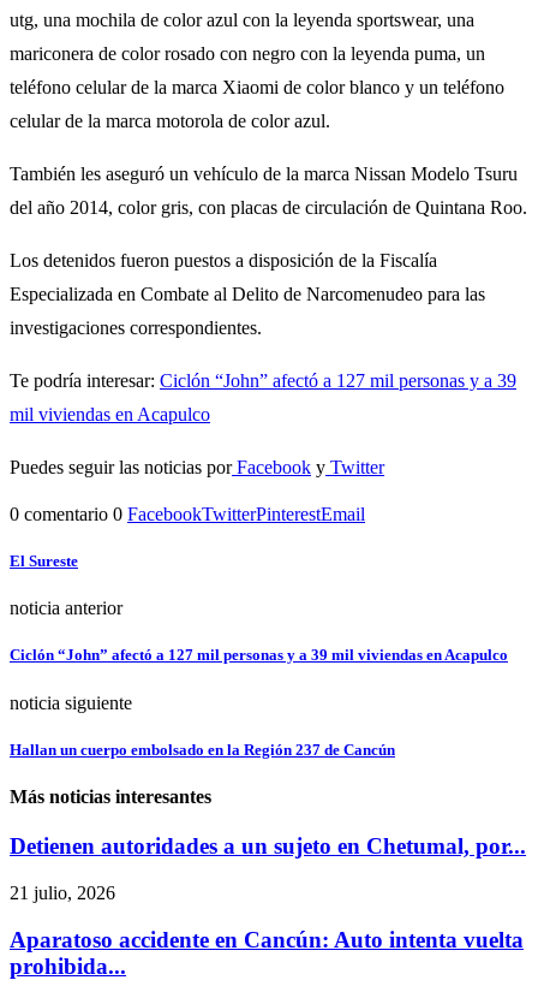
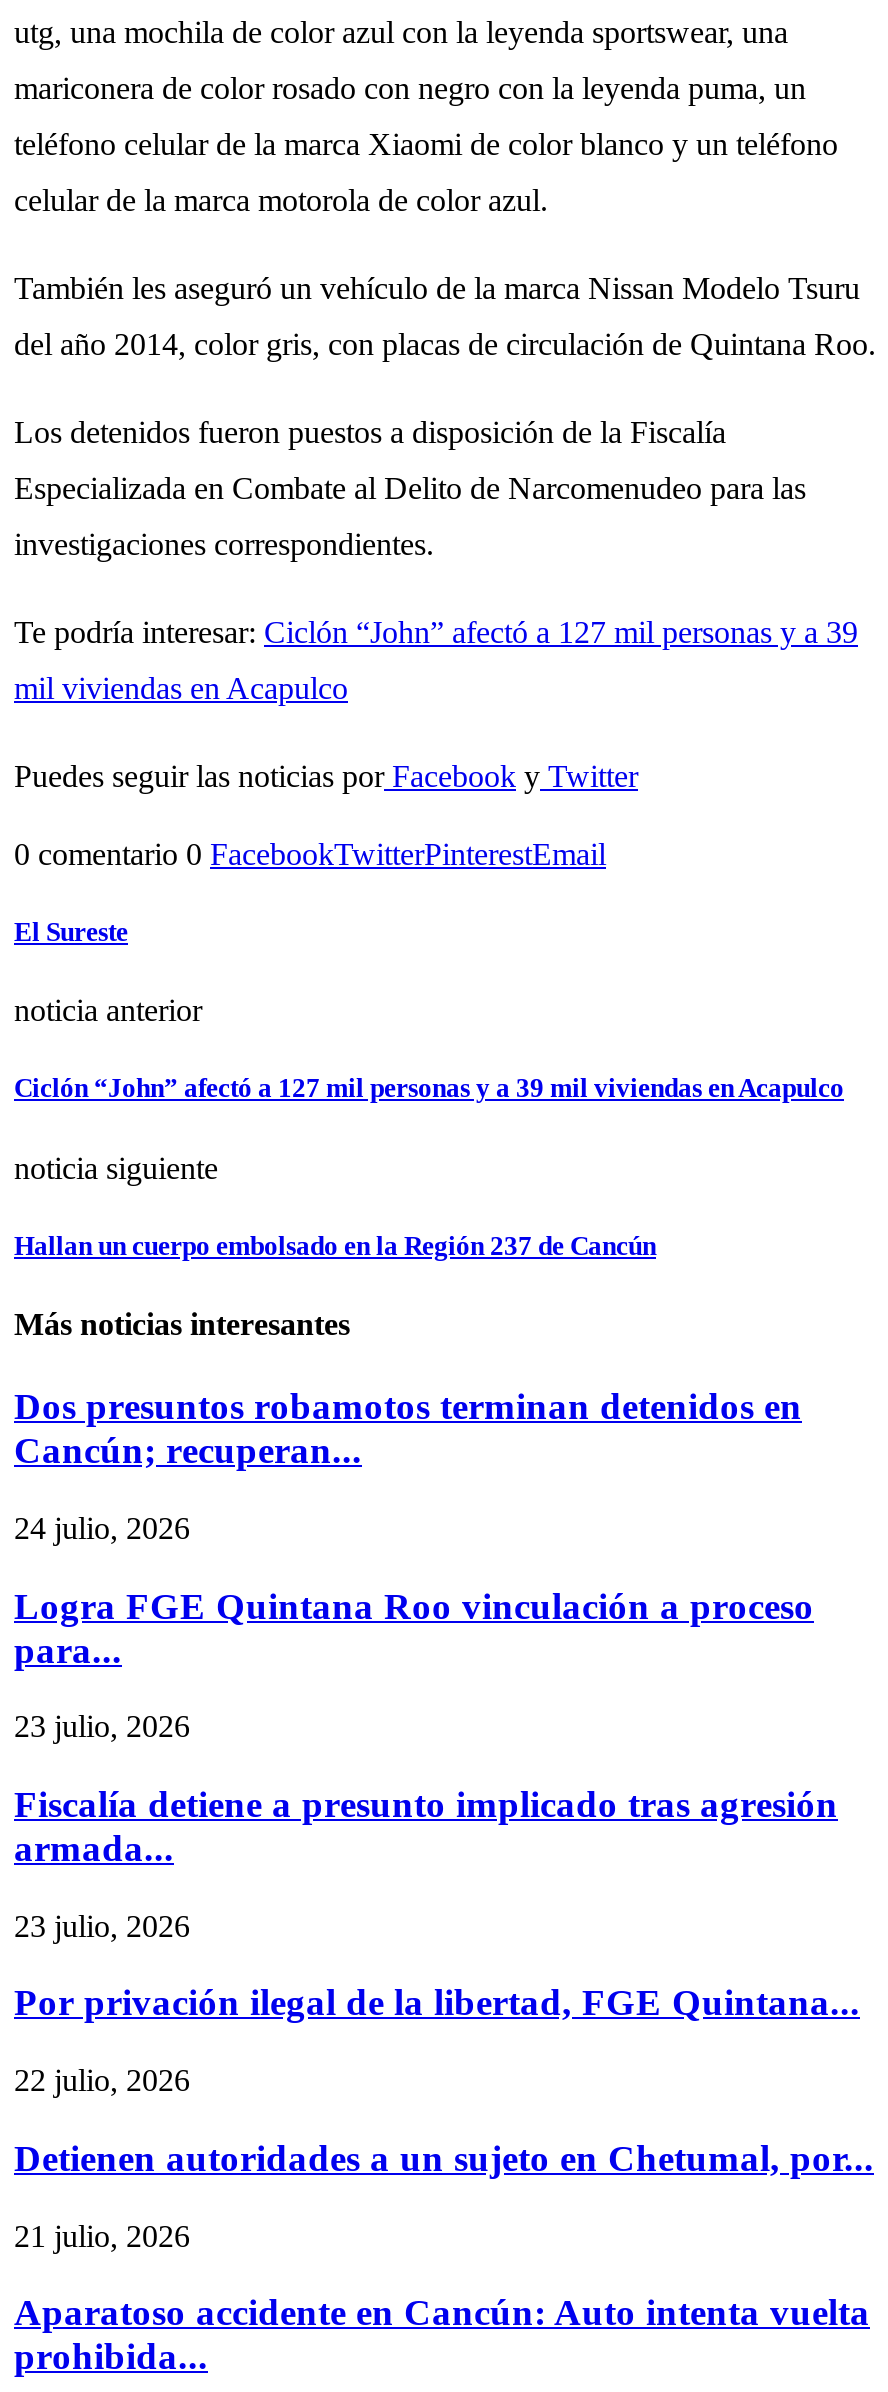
none -> [14,1385,860,2097] Dos presuntos robamotos terminan detenidos en | Cancún; recuperan... | 24 julio, 2026 | Logra FGE Quintana Roo vinculación a proceso | para... | 23 julio, 2026 | Fiscalía detiene a presunto implicado tras agresión | armada... | 23 julio, 2026 | Por privación ilegal de la libertad, FGE Quintana... | 22 julio, 2026

